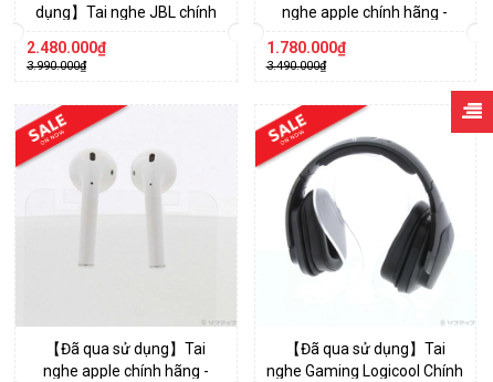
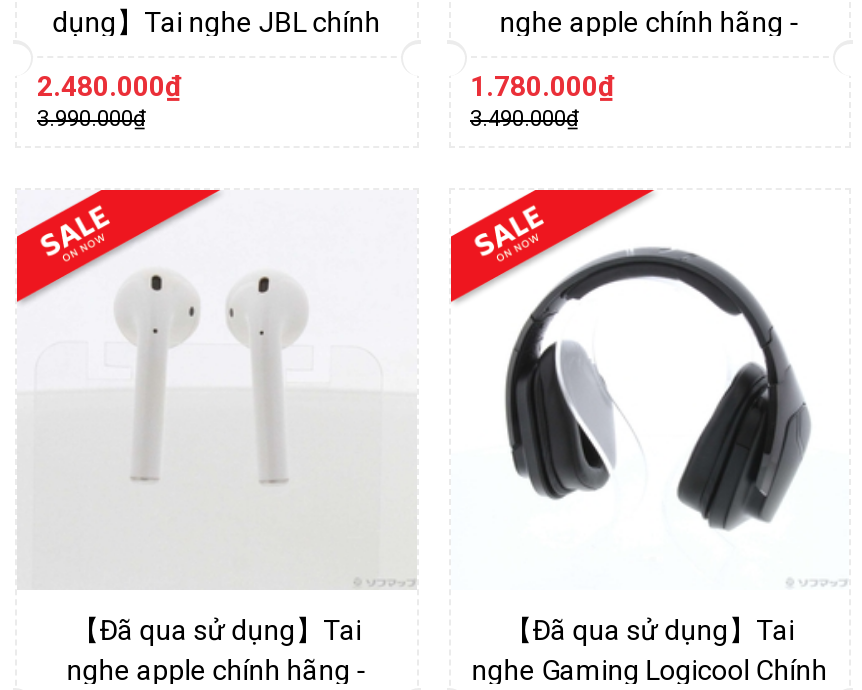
[450,90,490,134] [image] -> none

